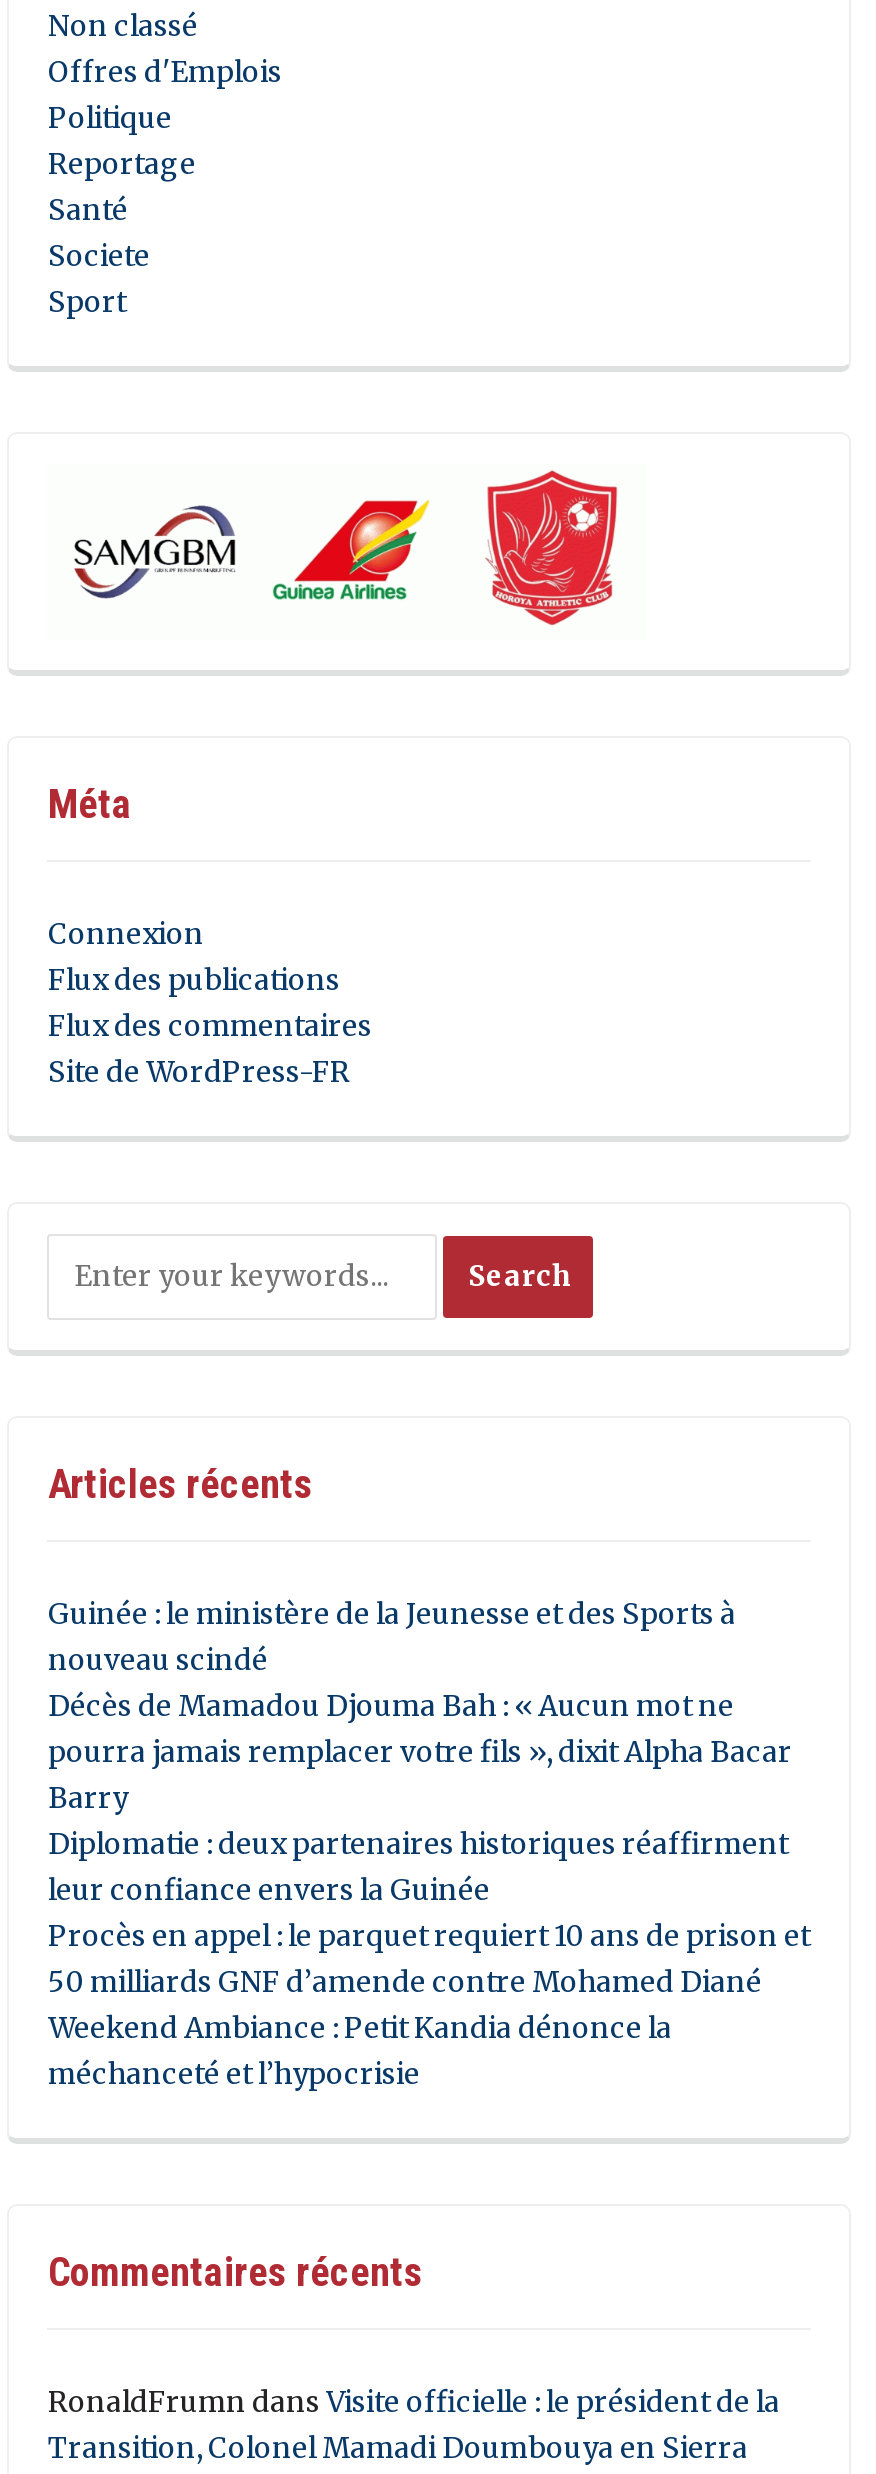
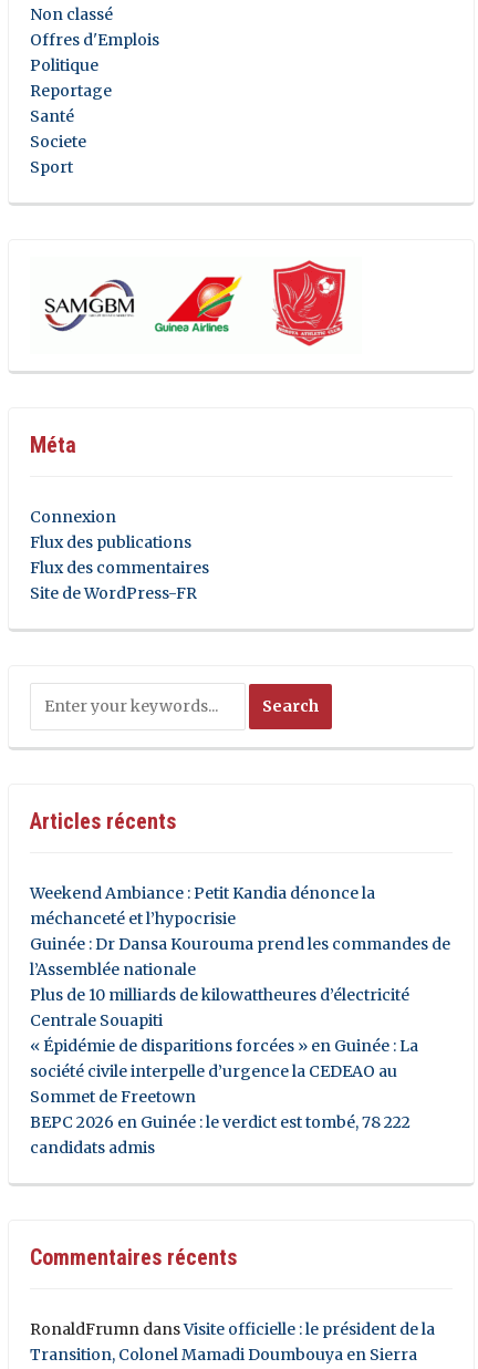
[48,1596,810,2000] Guinée : le ministère de la Jeunesse et des Sports à | nouveau scindé | Décès de Mamadou Djouma Bah : « Aucun mot ne | pourra jamais remplacer votre fils », dixit Alpha Bacar | Barry | Diplomatie : deux partenaires historiques réaffirment | leur confiance envers la Guinée | Procès en appel : le parquet requiert 10 ans de prison et | 50 milliards GNF d’amende contre Mohamed Diané -> none
moved [48,2010,672,2092] -> [30,883,376,929]: Weekend Ambiance : Petit Kandia dénonce la | méchanceté et l’hypocrisie
none -> [30,934,451,1158] Guinée : Dr Dansa Kourouma prend les commandes de | l’Assemblée nationale | Plus de 10 milliards de kilowattheures d’électricité | Centrale Souapiti | « Épidémie de disparitions forcées » en Guinée : La | société civile interpelle d’urgence la CEDEAO au | Sommet de Freetown | BEPC 2026 en Guinée : le verdict est tombé, 78 222 | candidats admis

